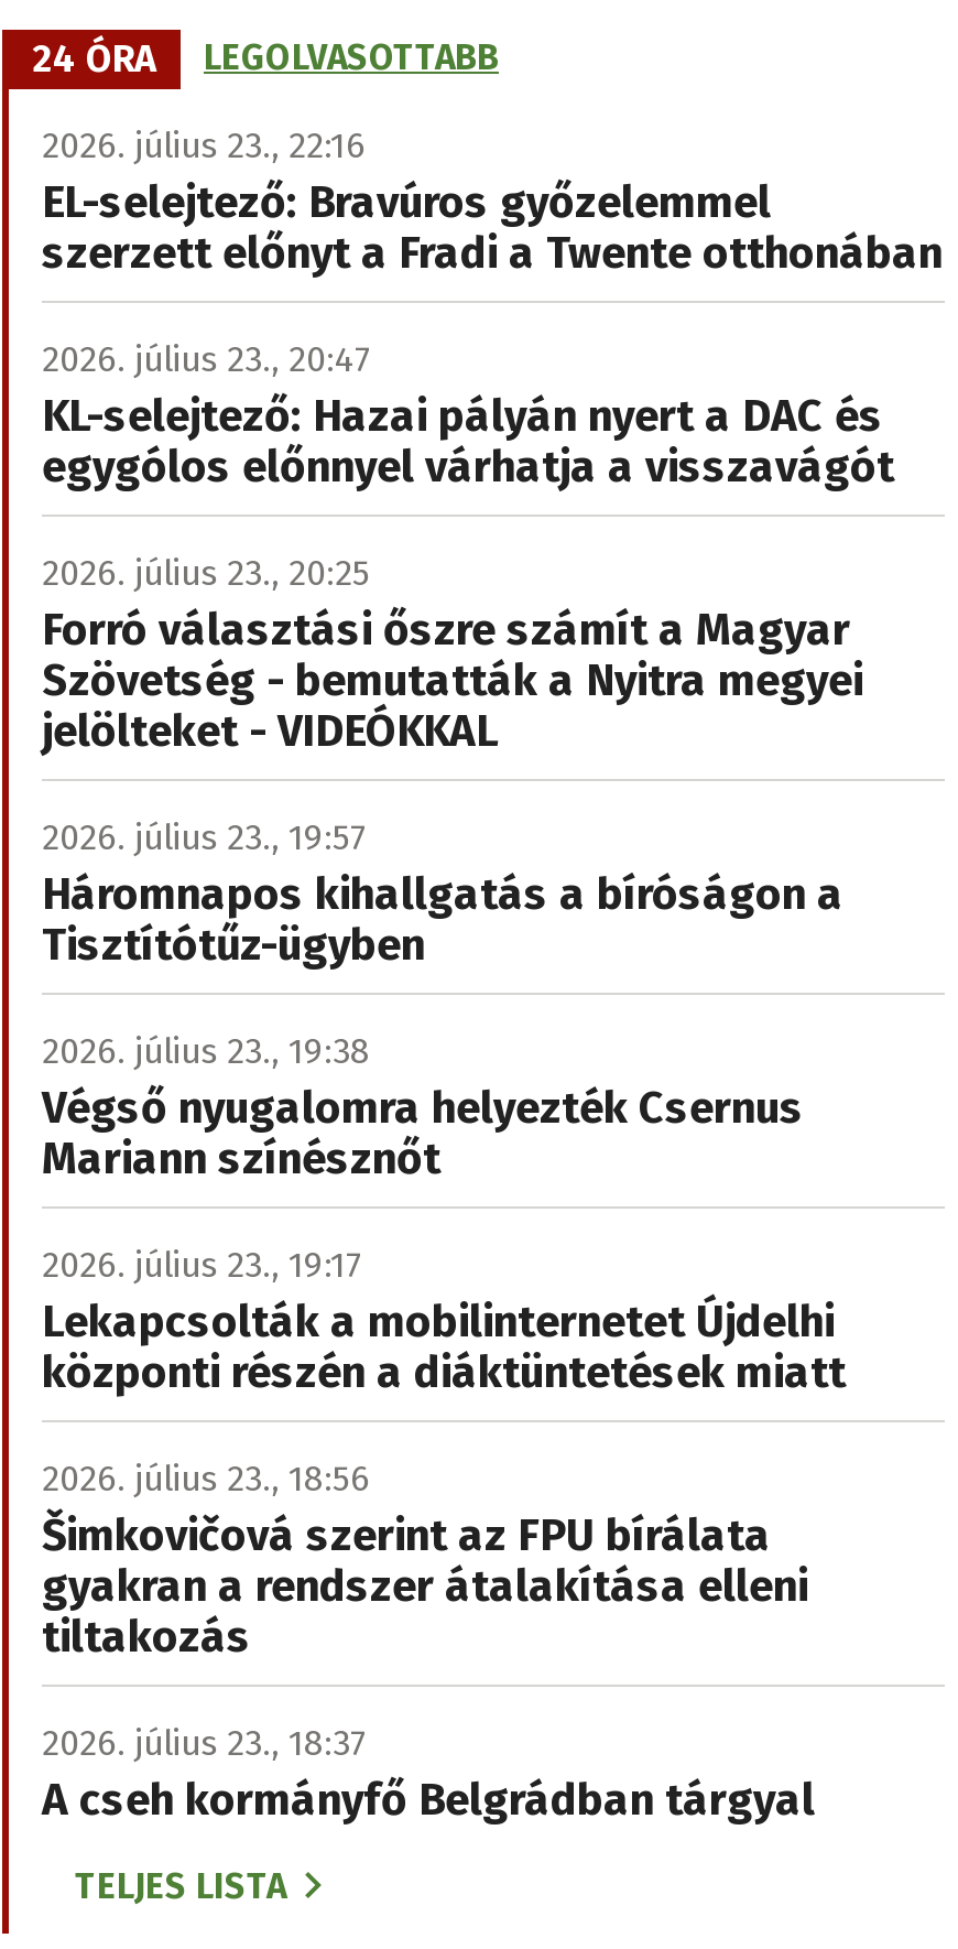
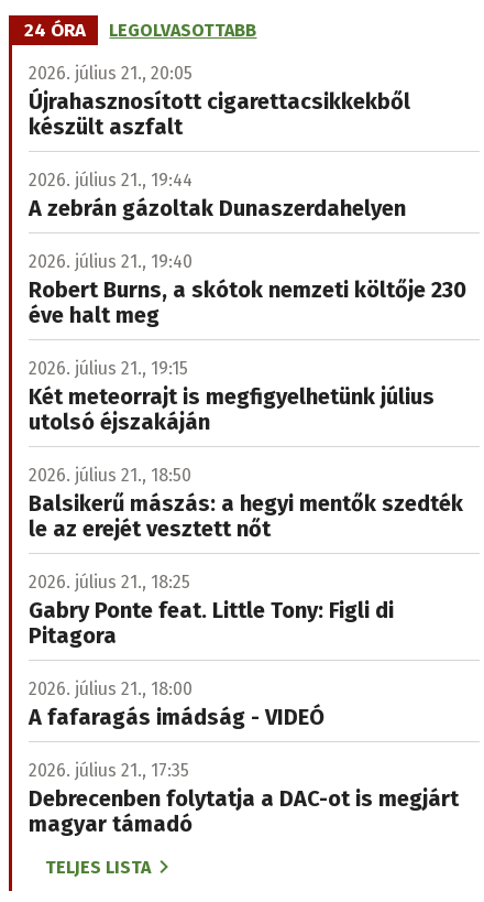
[42,125,943,279] 2026. július 23., 22:16 | EL-selejtező: Bravúros győzelemmel | szerzett előnyt a Fradi a Twente otthonában -> [29,63,410,140] 2026. július 21., 20:05 | Újrahasznosított cigarettacsikkekből | készült aszfalt
[42,339,894,493] 2026. július 23., 20:47 | KL-selejtező: Hazai pályán nyert a DAC és | egygólos előnnyel várhatja a visszavágót -> [29,170,406,222] 2026. július 21., 19:44 | A zebrán gázoltak Dunaszerdahelyen
[42,553,863,758] 2026. július 23., 20:25 | Forró választási őszre számít a Magyar | Szövetség - bemutatták a Nyitra megyei | jelölteket - VIDEÓKKAL -> [29,251,466,329] 2026. július 21., 19:40 | Robert Burns, a skótok nemzeti költője 230 | éve halt meg
[42,817,843,971] 2026. július 23., 19:57 | Háromnapos kihallgatás a bíróságon a | Tisztítótűz-ügyben -> [29,358,435,435] 2026. július 21., 19:15 | Két meteorrajt is megfigyelhetünk július | utolsó éjszakáján
[42,1031,804,1185] 2026. július 23., 19:38 | Végső nyugalomra helyezték Csernus | Mariann színésznőt -> [29,465,463,542] 2026. július 21., 18:50 | Balsikerű mászás: a hegyi mentők szedték | le az erejét vesztett nőt
[42,1245,846,1399] 2026. július 23., 19:17 | Lekapcsolták a mobilinternetet Újdelhi | központi részén a diáktüntetések miatt -> [29,572,394,649] 2026. július 21., 18:25 | Gabry Ponte feat. Little Tony: Figli di | Pitagora
[42,1458,808,1663] 2026. július 23., 18:56 | Šimkovičová szerint az FPU bírálata | gyakran a rendszer átalakítása elleni | tiltakozás -> [29,679,324,731] 2026. július 21., 18:00 | A fafaragás imádság - VIDEÓ
[42,1723,815,1826] 2026. július 23., 18:37 | A cseh kormányfő Belgrádban tárgyal -> [29,760,459,837] 2026. július 21., 17:35 | Debrecenben folytatja a DAC-ot is megjárt | magyar támadó

